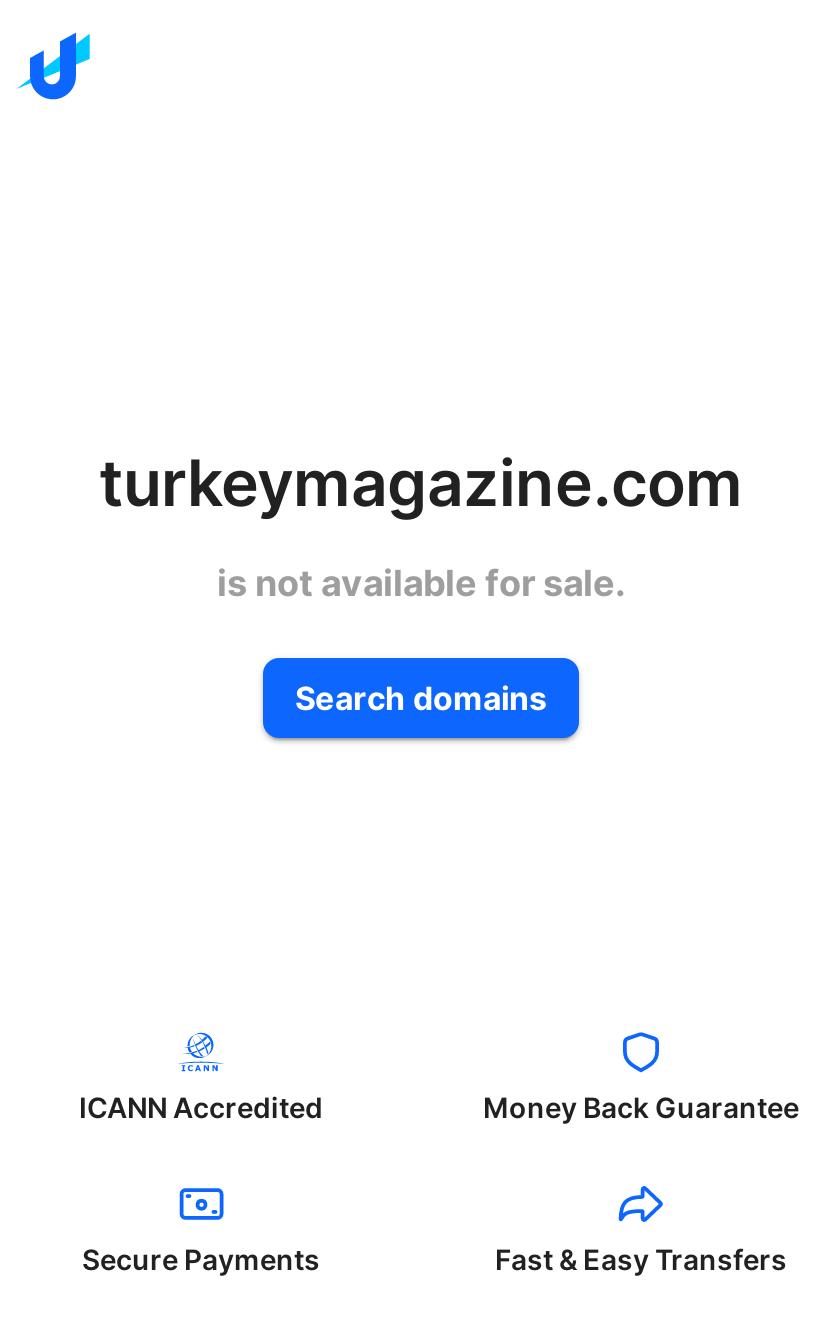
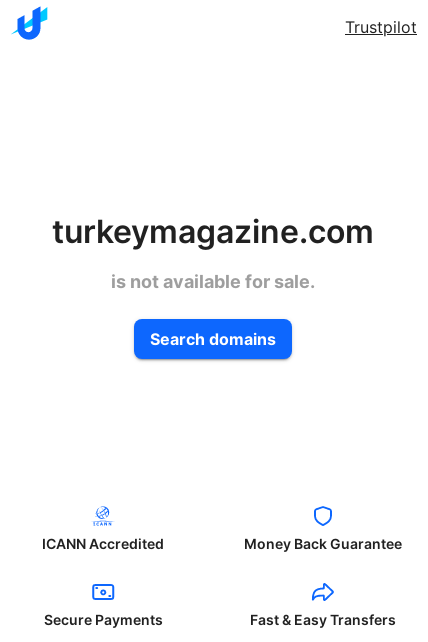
none -> [345,17,417,37] Trustpilot

